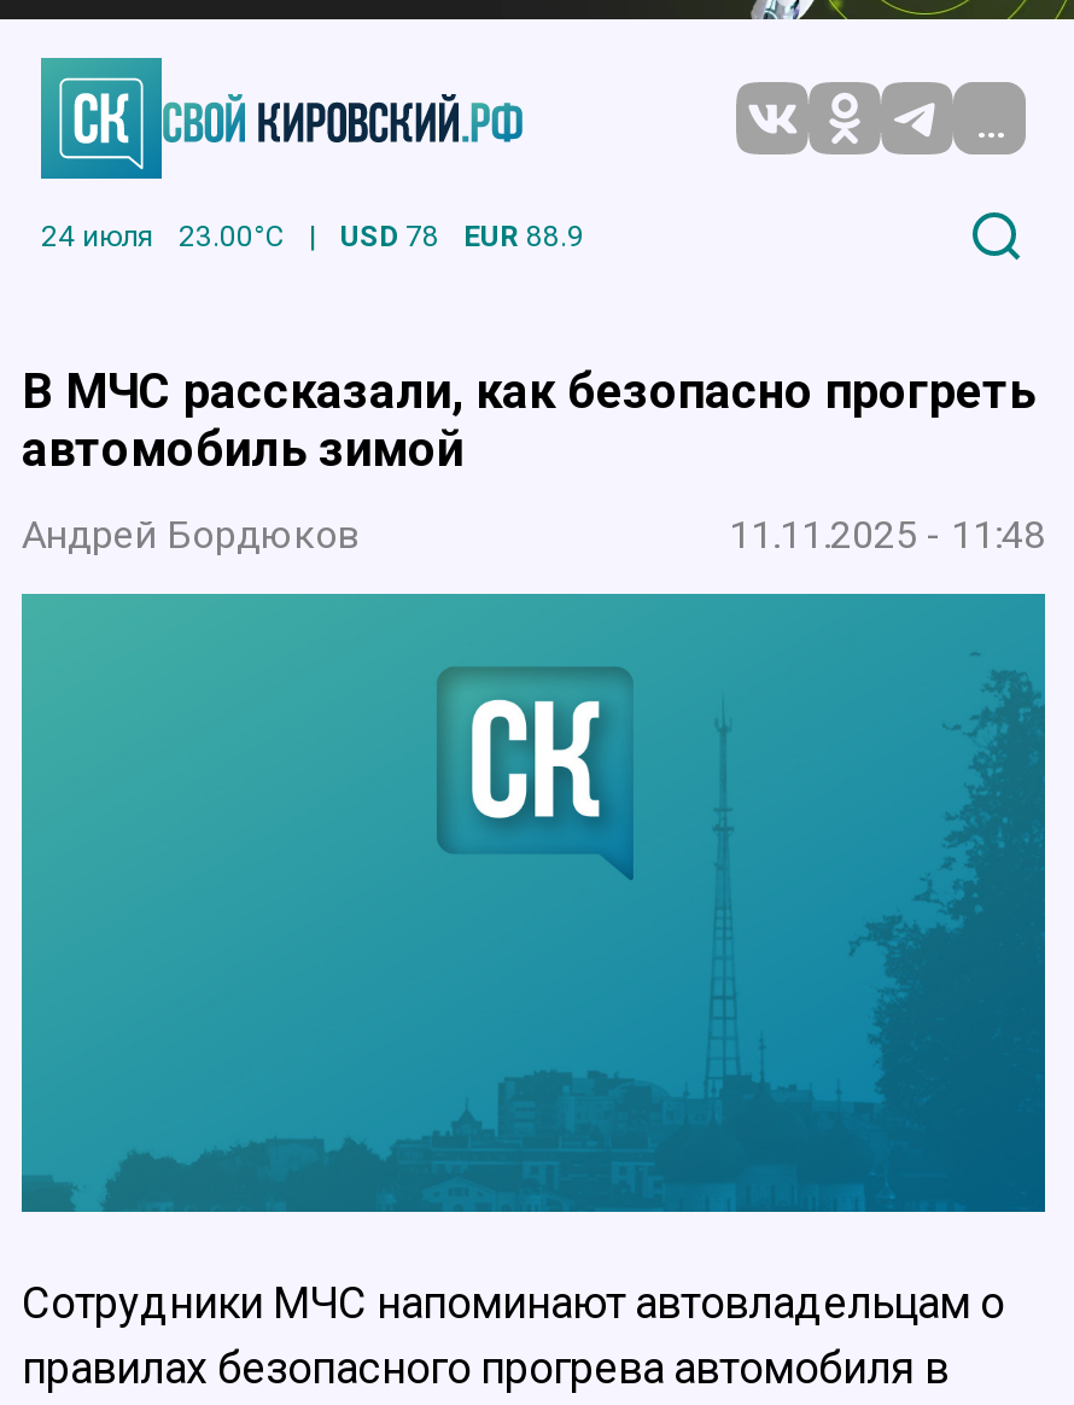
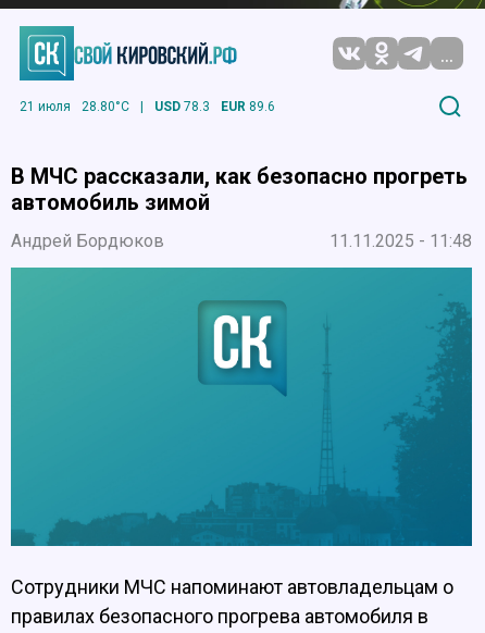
[41,219,285,253] 24 июля | 23.00°C -> [20,99,129,114] 21 июля | 28.80°C
[340,219,439,253] USD 78 -> [154,99,210,114] USD 78.3
[463,219,584,253] EUR 88.9 -> [221,99,275,114] EUR 89.6

